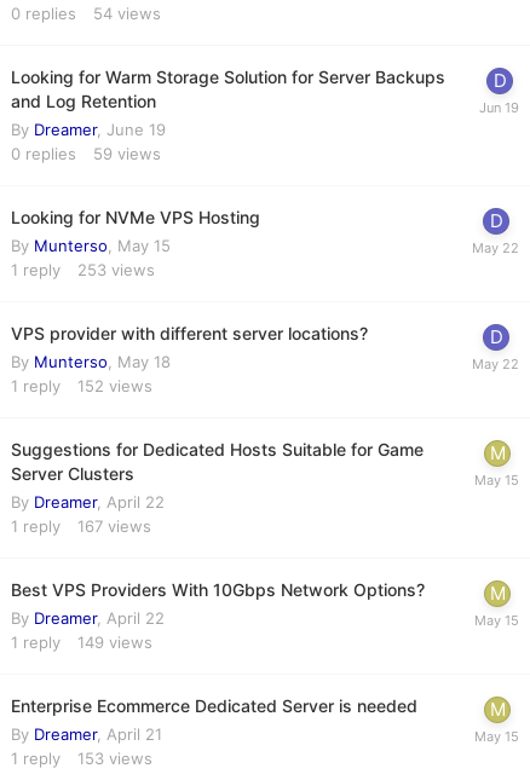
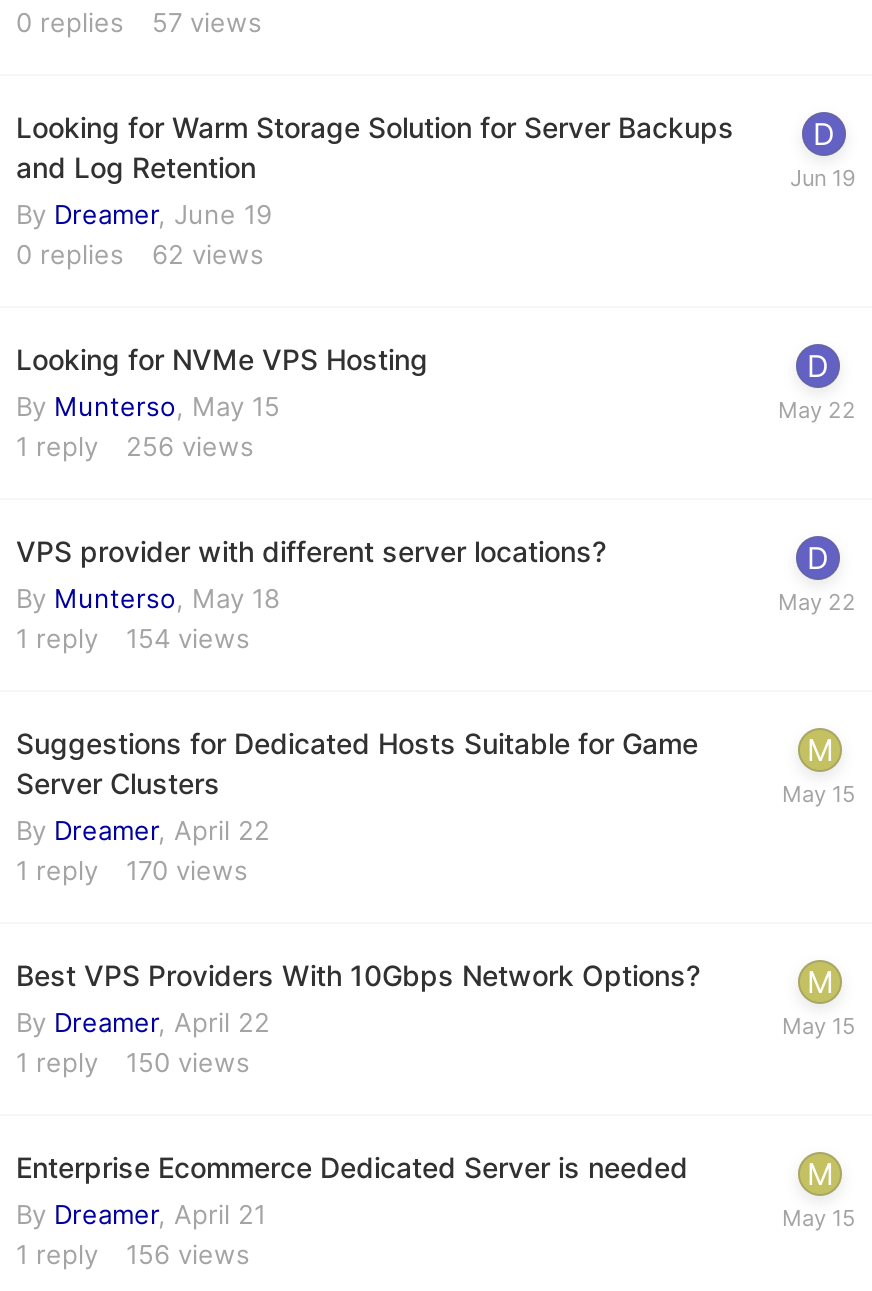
[11,3,161,22] 0 replies 54 views -> [16,5,262,37] 0 replies 57 views
[11,143,161,163] 0 replies 59 views -> [16,237,264,269] 0 replies 62 views
[11,259,155,279] 1 reply 253 views -> [16,429,254,461] 1 reply 256 views
[11,375,152,395] 1 reply 152 views -> [16,621,250,653] 1 reply 154 views
[11,516,151,535] 1 reply 167 views -> [16,853,248,885] 1 reply 170 views
[11,632,152,651] 1 reply 149 views -> [16,1045,250,1077] 1 reply 150 views
[11,748,152,767] 1 reply 153 views -> [16,1237,250,1269] 1 reply 156 views

